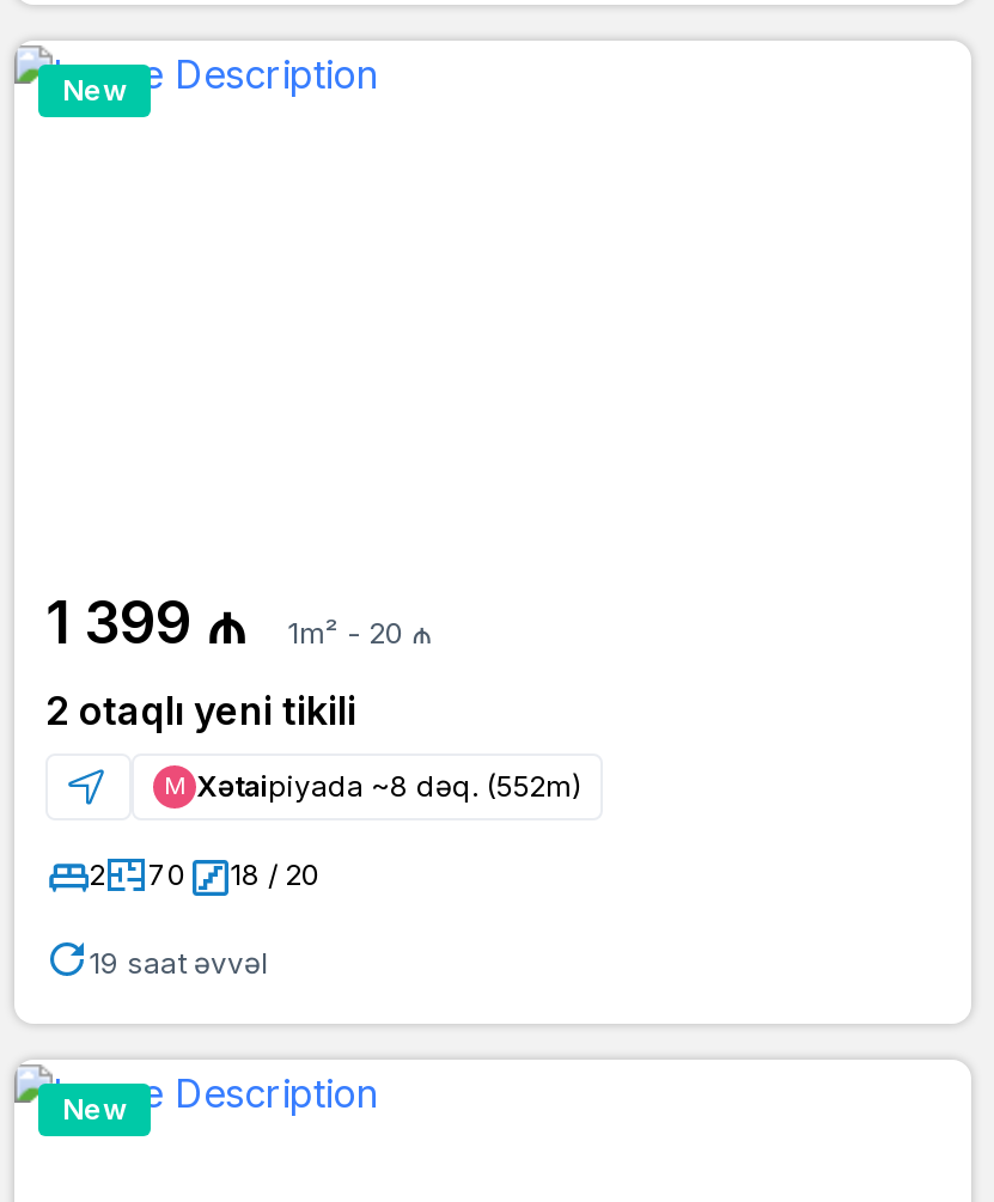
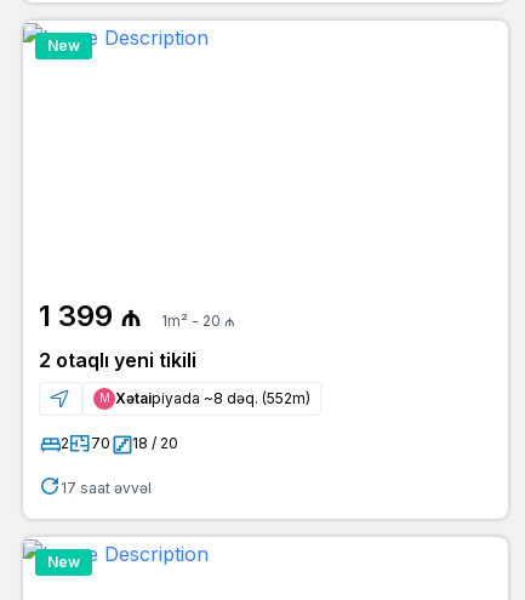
[89,945,268,980] 19 saat əvvəl -> [61,479,152,497] 17 saat əvvəl

